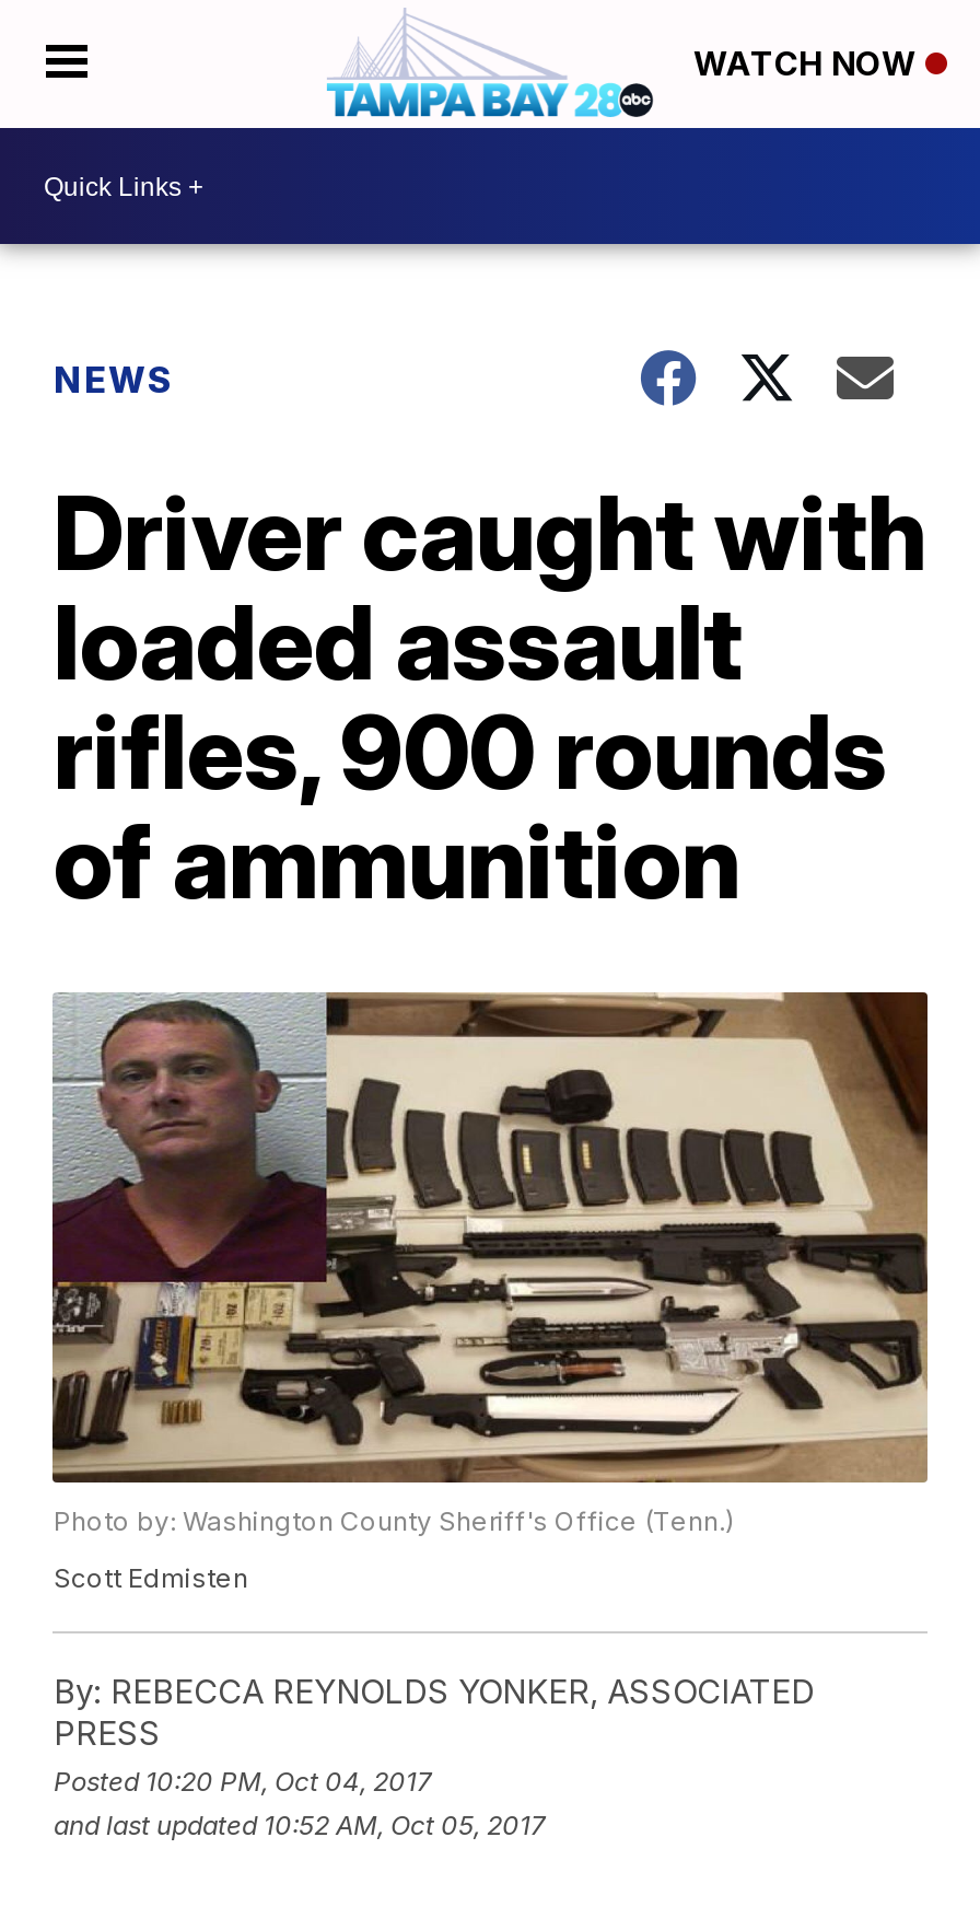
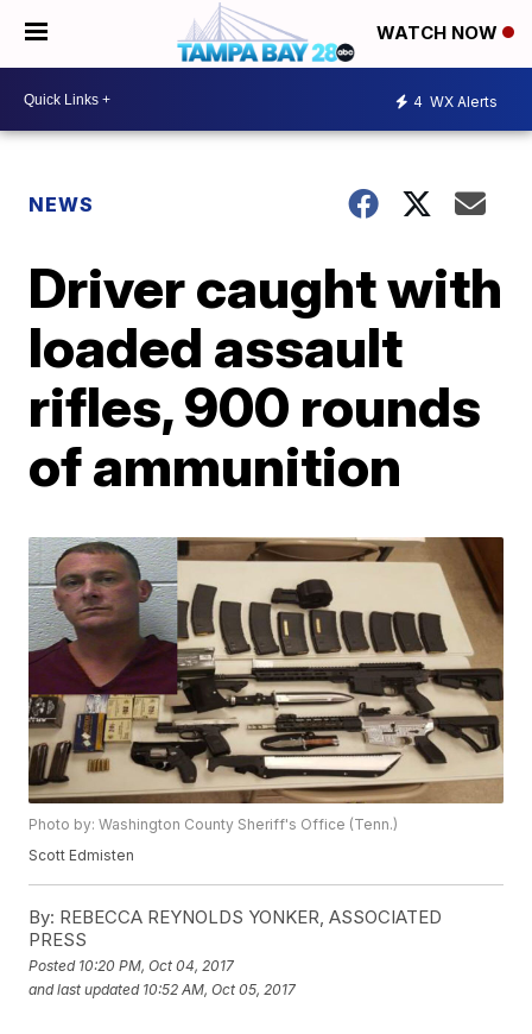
none -> [413,92,498,110] 4 WX Alerts

